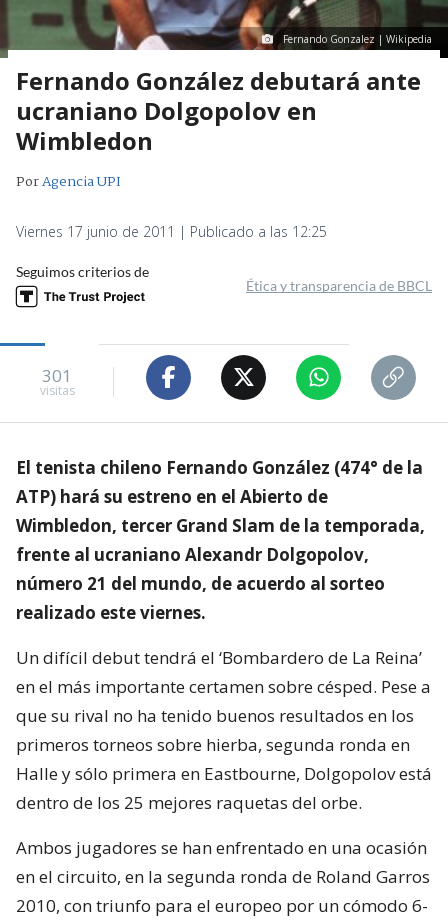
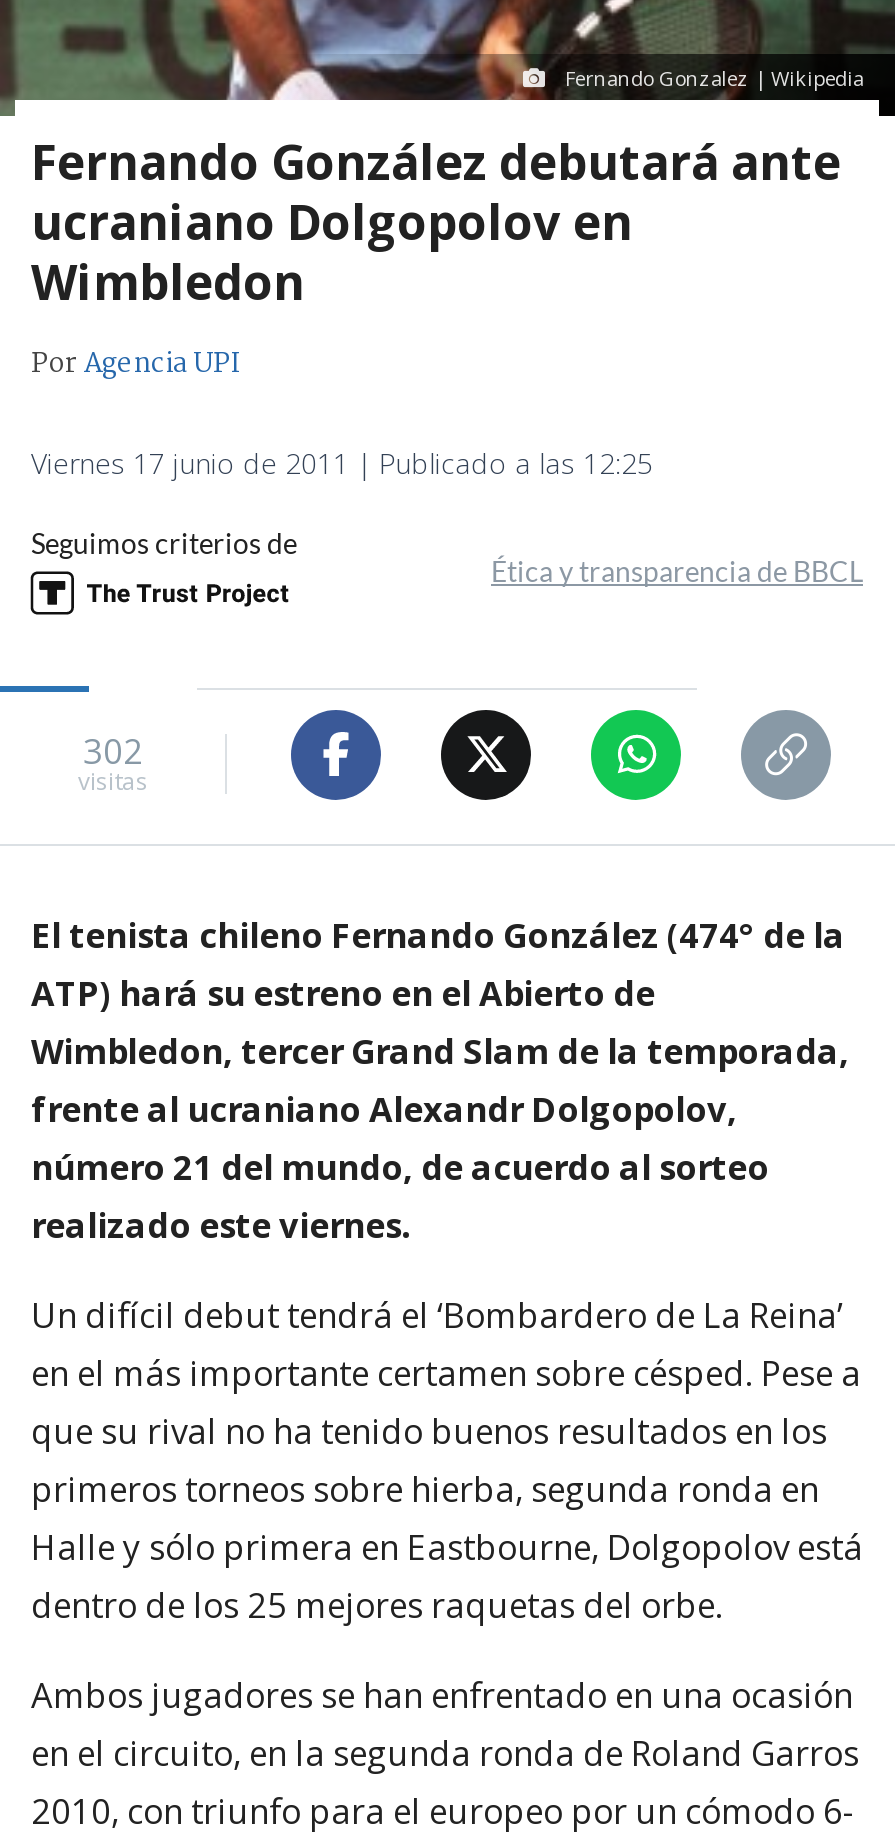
[42,364,72,387] 301 -> [83,729,143,775] 302

